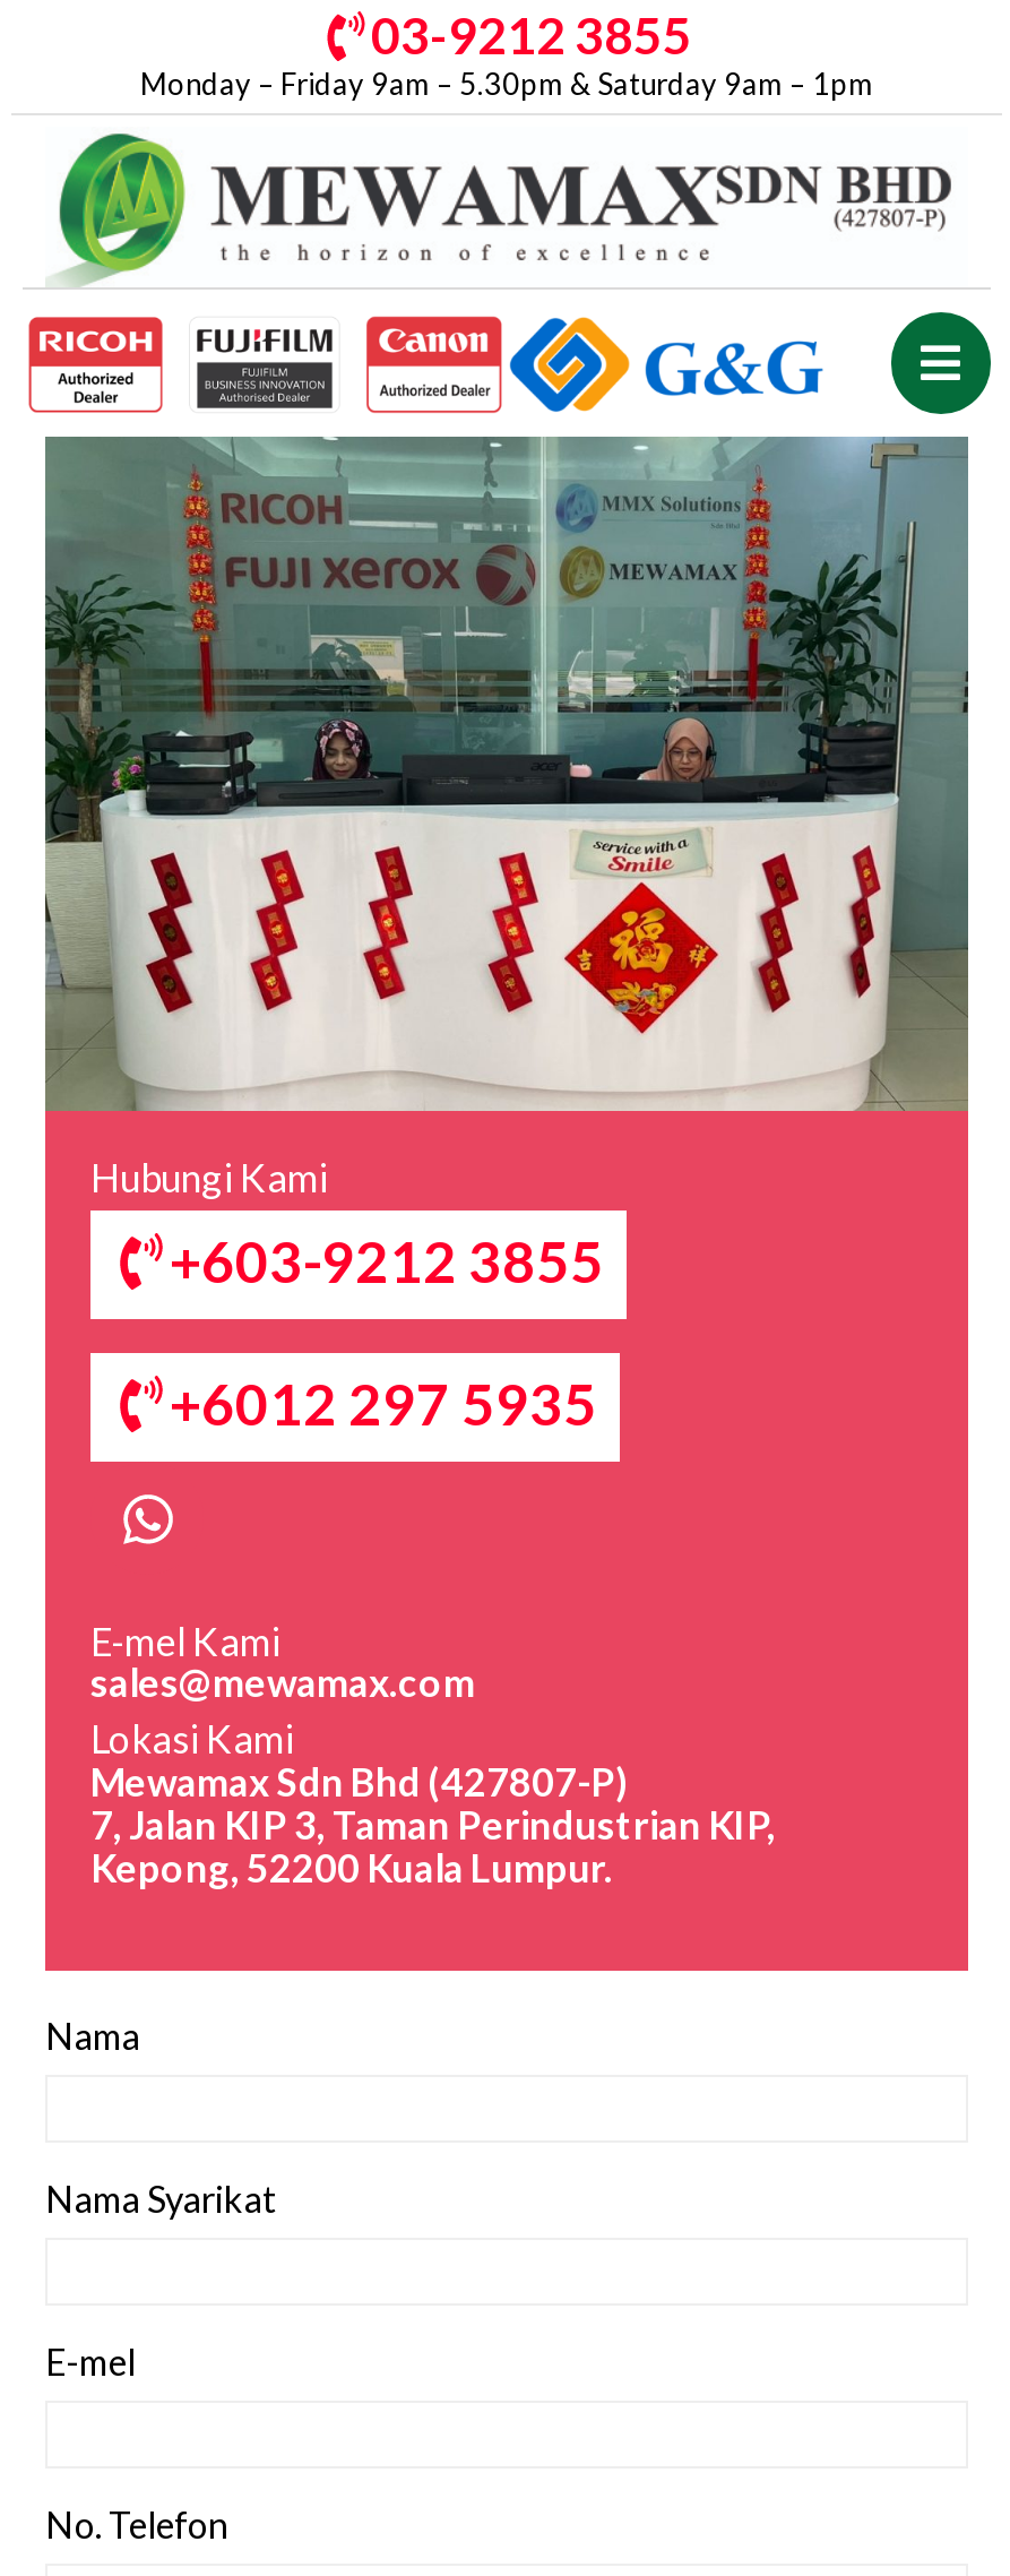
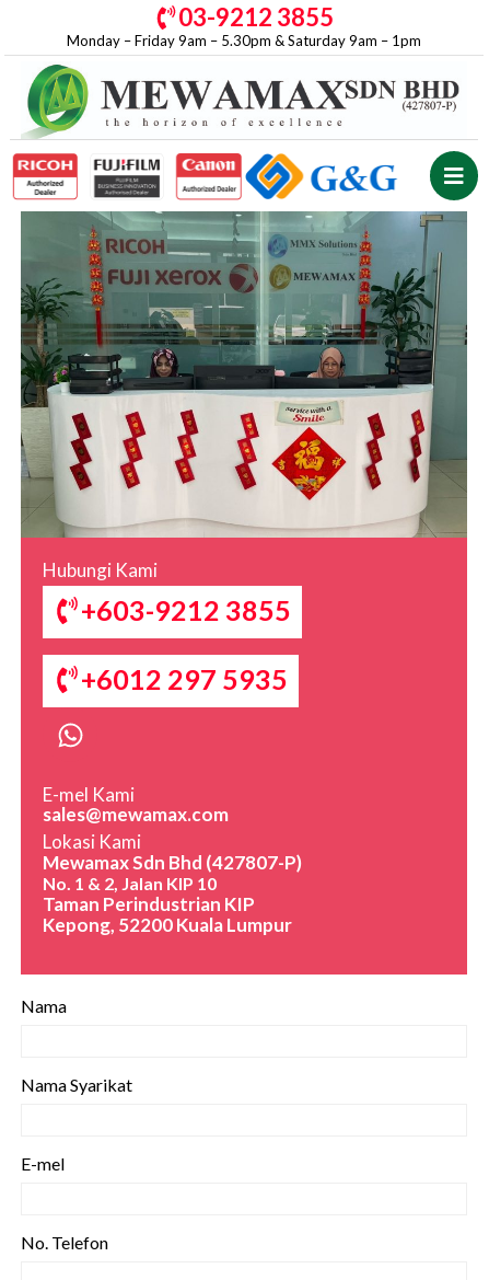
[90,1802,776,1892] 7, Jalan KIP 3, Taman Perindustrian KIP, | Kepong, 52200 Kuala Lumpur. -> [43,873,292,937] No. 1 & 2, Jalan KIP 10 | Taman Perindustrian KIP | Kepong, 52200 Kuala Lumpur

